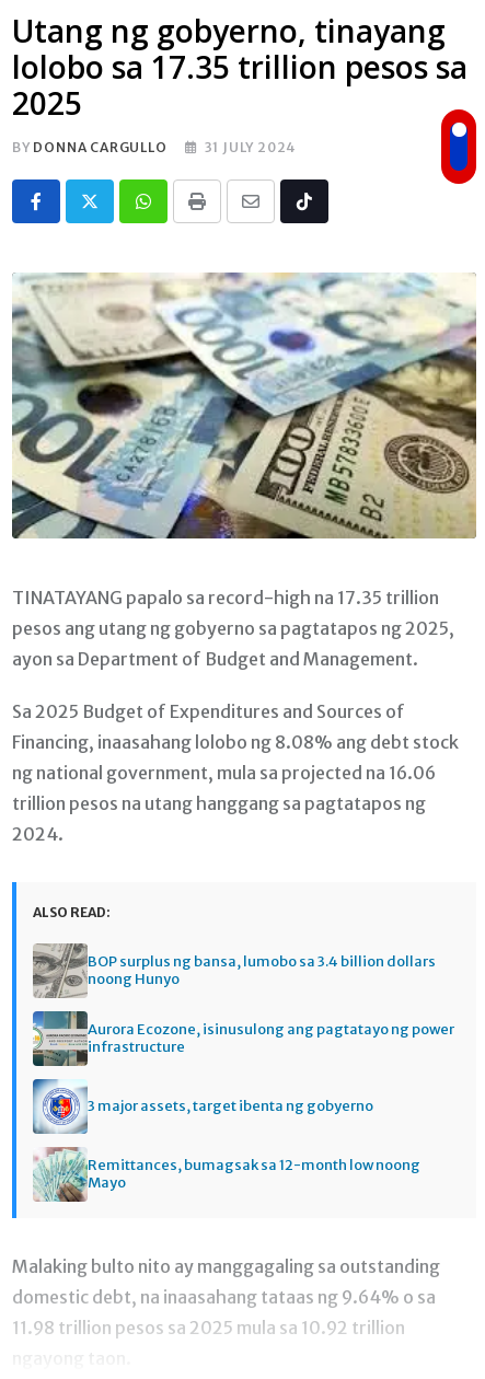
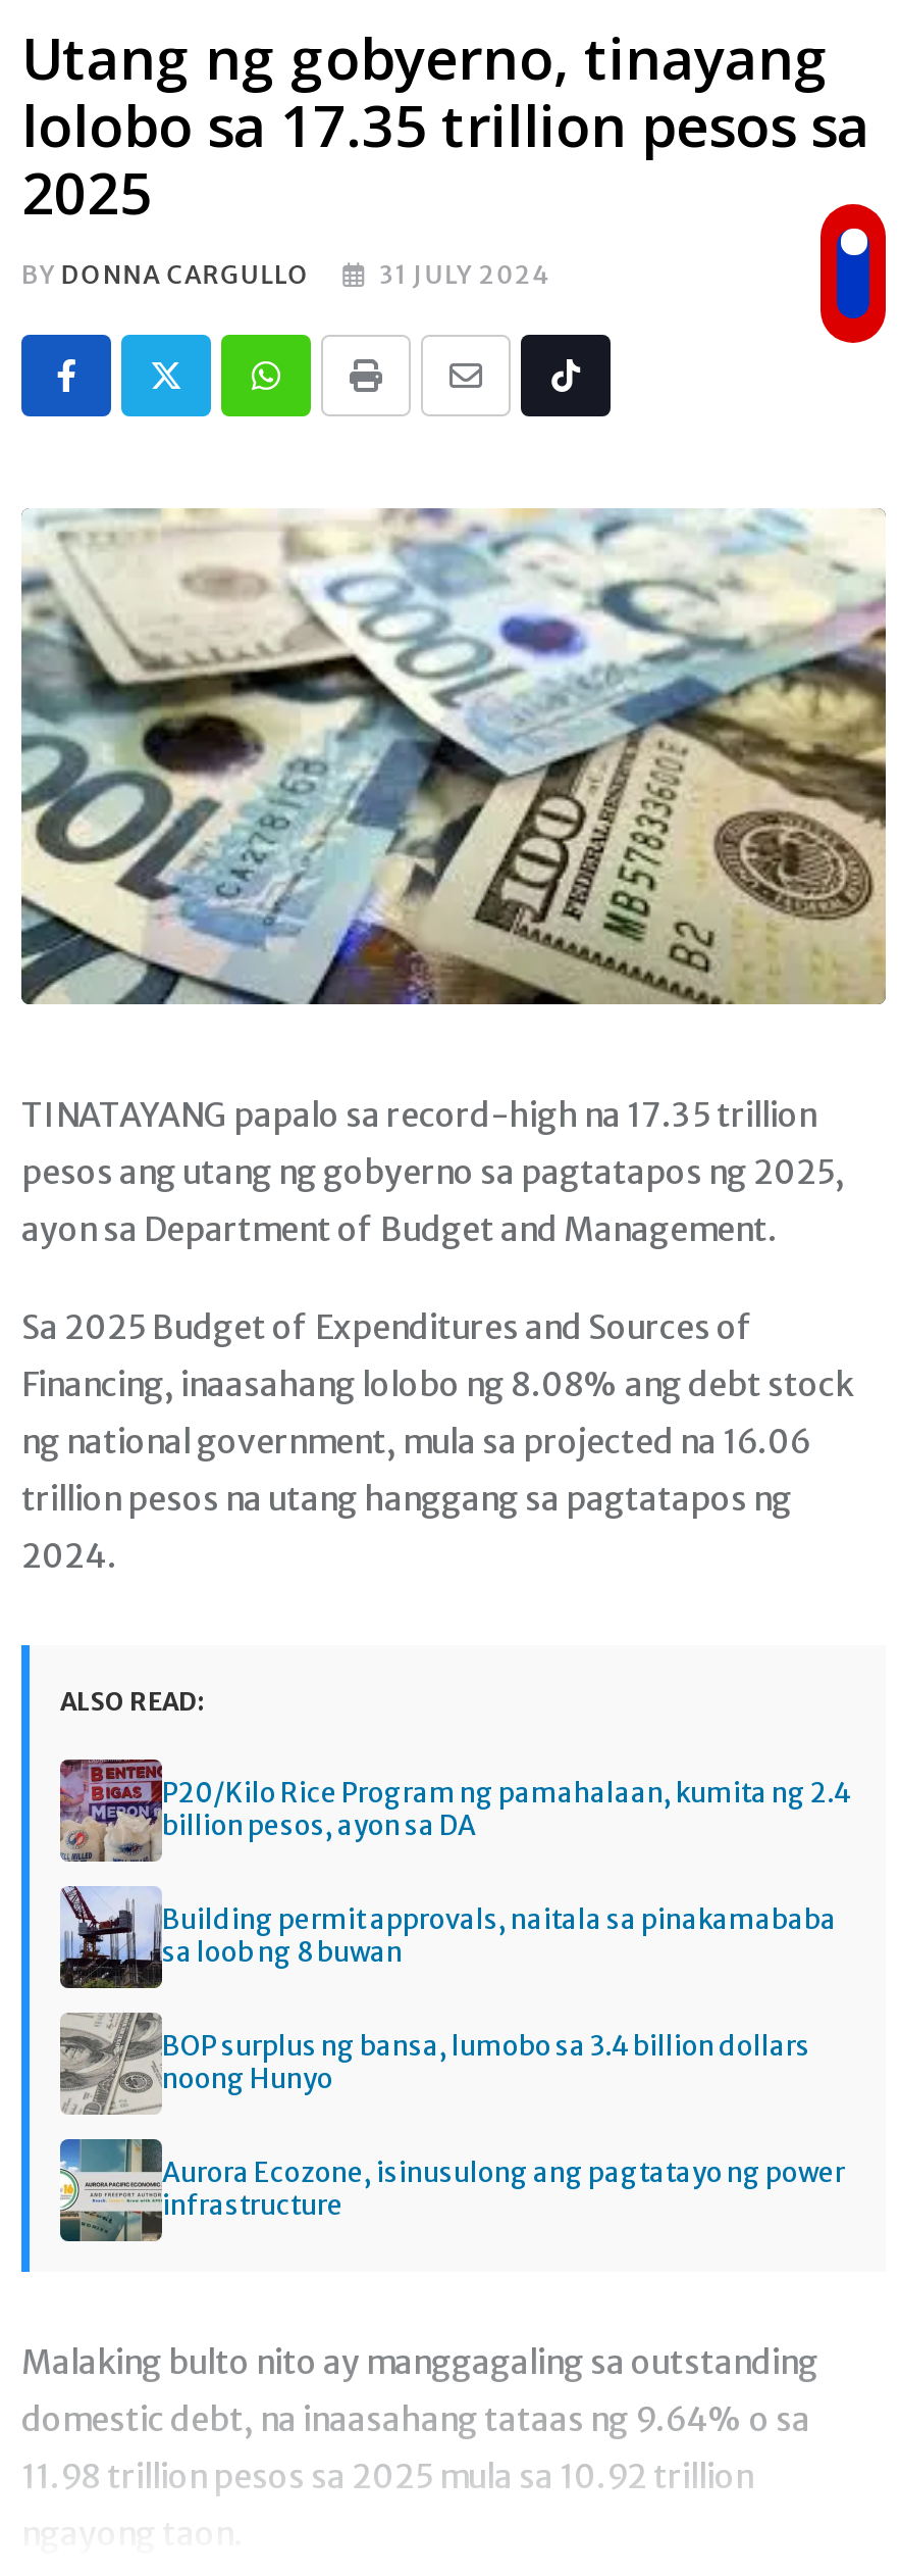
none -> [60,1760,851,1970] [image] | P20/Kilo Rice Program ng pamahalaan, kumita ng 2.4 | billion pesos, ayon sa DA | Building permit approvals, naitala sa pinakamababa | sa loob ng 8 buwan
none -> [60,1886,156,1988] [image]
moved [32,942,454,1056] -> [58,2011,845,2223]: [image] | BOP surplus ng bansa, lumobo sa 3.4 billion dollars | noong Hunyo | Aurora Ecozone, isinusulong ang pagtatayo ng power | infrastructure
[33,1078,420,1192] [image] | 3 major assets, target ibenta ng gobyerno | Remittances, bumagsak sa 12-month low noong | Mayo -> none
[33,1146,81,1202] [image] -> none

